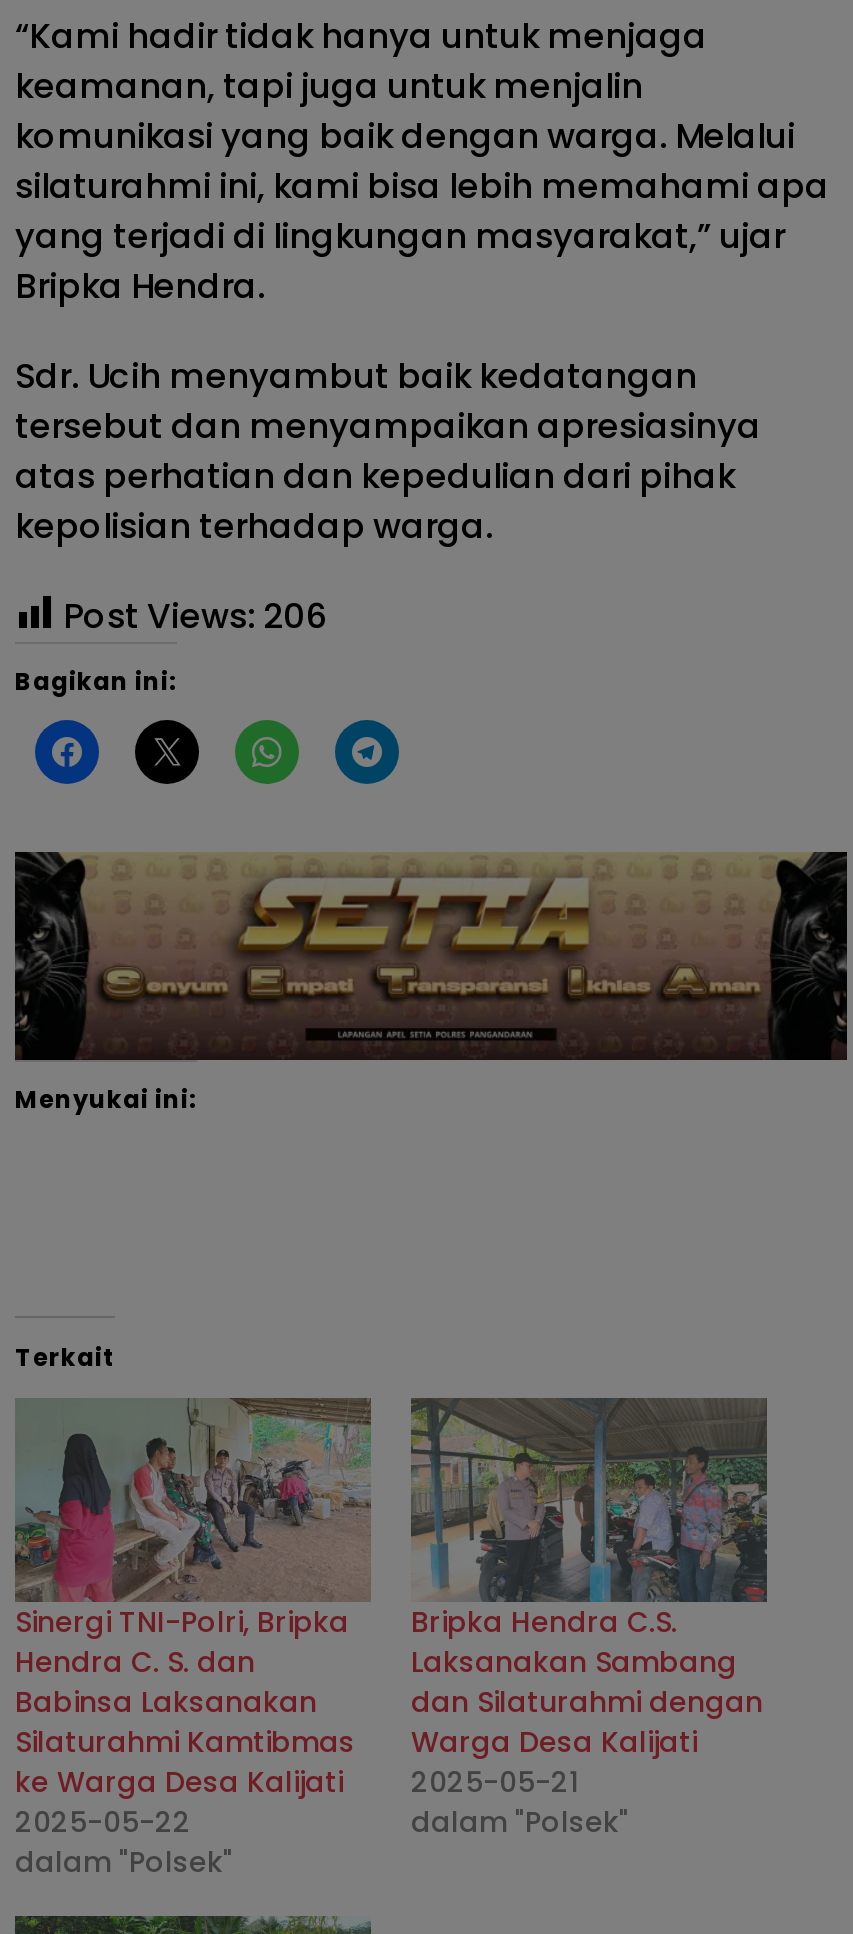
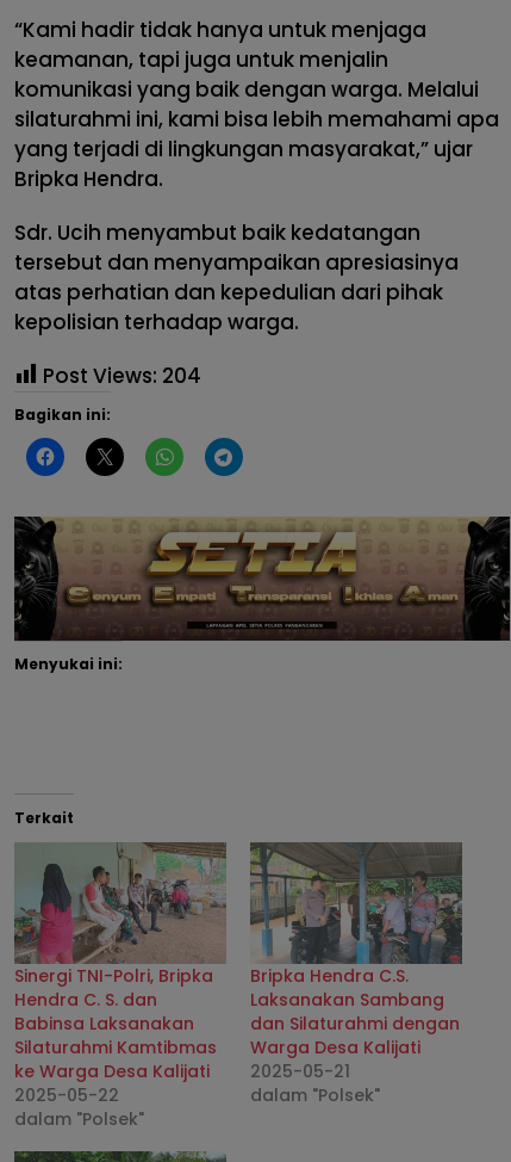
[63,592,327,640] Post Views: 206 -> [43,361,201,390] Post Views: 204

